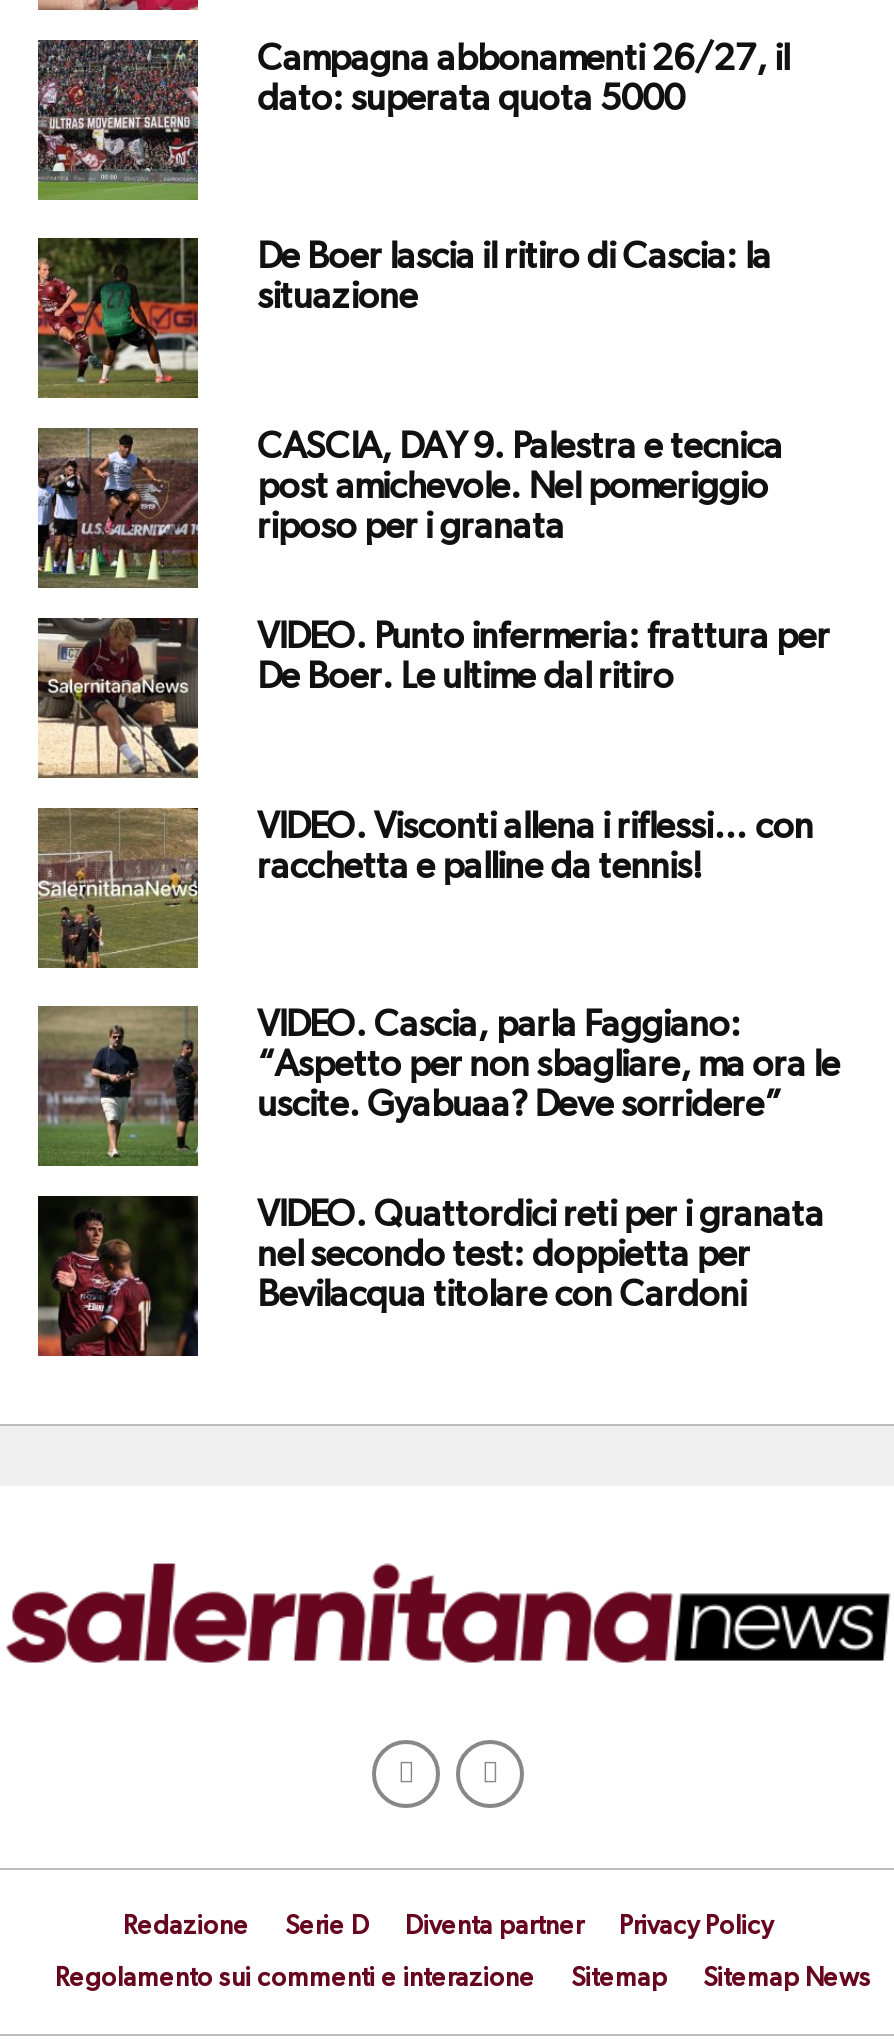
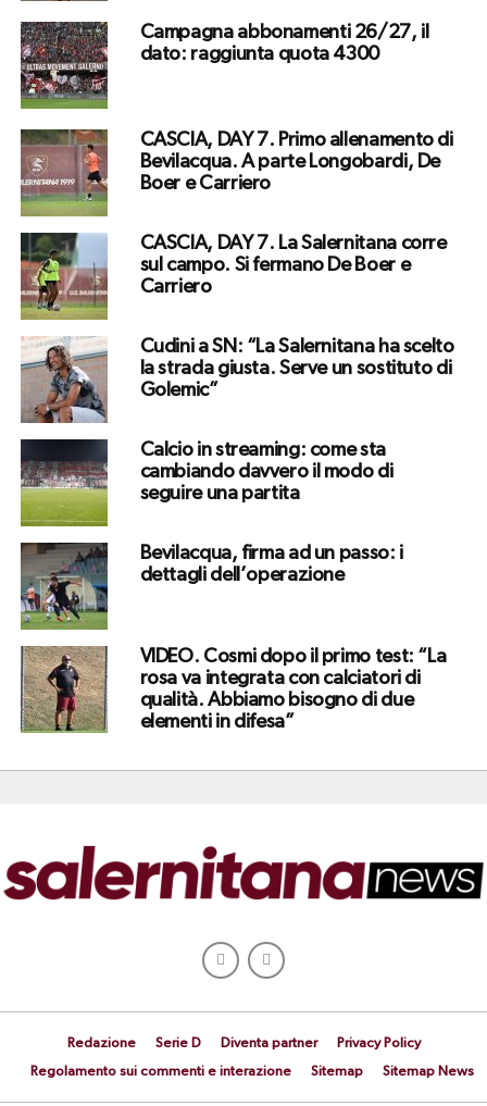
[257,81,685,117] dato: superata quota 5000 -> [140,44,379,64] dato: raggiunta quota 4300
[38,236,771,396] [image] | De Boer lascia il ritiro di Cascia: la | situazione -> [21,128,453,216] [image] | CASCIA, DAY 7. Primo allenamento di | Bevilacqua. A parte Longobardi, De | Boer e Carriero
[36,426,783,588] [image] | CASCIA, DAY 9. Palestra e tecnica | post amichevole. Nel pomeriggio | riposo per i granata -> [20,233,446,320] [image] | CASCIA, DAY 7. La Salernitana corre | sul campo. Si fermano De Boer e | Carriero
[36,616,830,778] [image] | VIDEO. Punto infermeria: frattura per | De Boer. Le ultime dal ritiro -> [21,336,454,423] [image] | Cudini a SN: “La Salernitana ha scelto | la strada giusta. Serve un sostituto di | Golemic”
[38,806,813,970] [image] | VIDEO. Visconti allena i riflessi… con | racchetta e palline da tennis! -> [21,438,393,527] [image] | Calcio in streaming: come sta | cambiando davvero il modo di | seguire una partita
[38,1004,840,1164] [image] | VIDEO. Cascia, parla Faggiano: | “Aspetto per non sbagliare, ma ora le | uscite. Gyabuaa? Deve sorridere” -> [21,542,403,630] [image] | Bevilacqua, firma ad un passo: i | dettagli dell’operazione
[38,1194,824,1358] [image] | VIDEO. Quattordici reti per i granata | nel secondo test: doppietta per | Bevilacqua titolare con Cardoni -> [20,645,446,734] [image] | VIDEO. Cosmi dopo il primo test: “La | rosa va integrata con calciatori di | qualità. Abbiamo bisogno di due | elementi in difesa”

